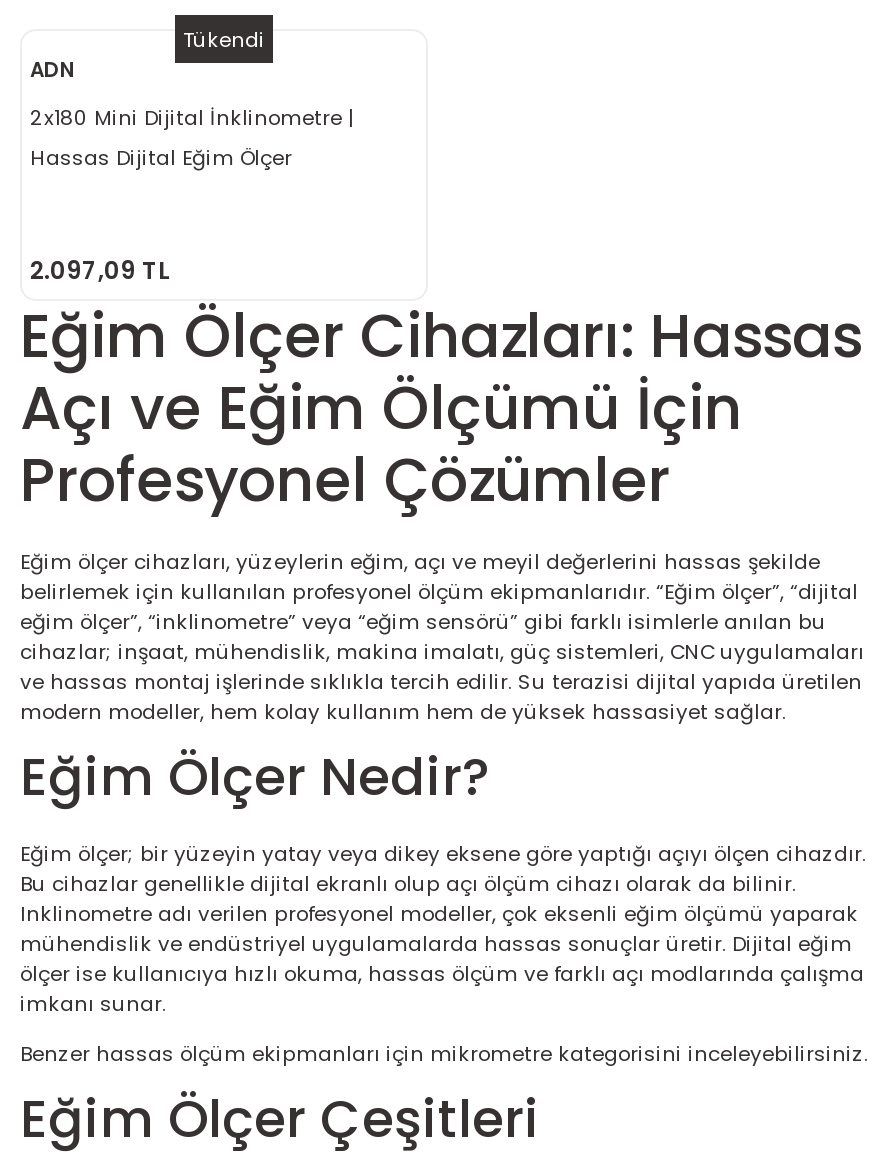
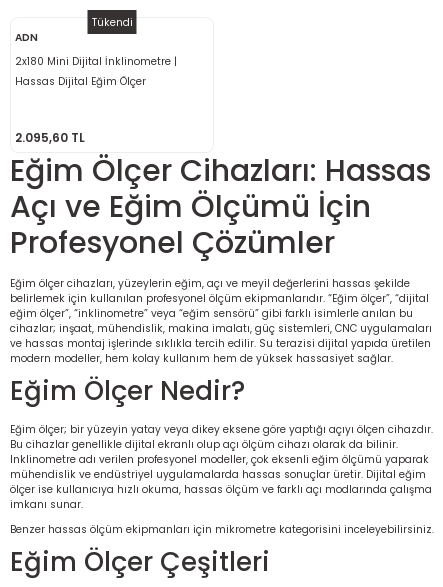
[30,255,170,287] 2.097,09 TL -> [15,130,85,146] 2.095,60 TL

